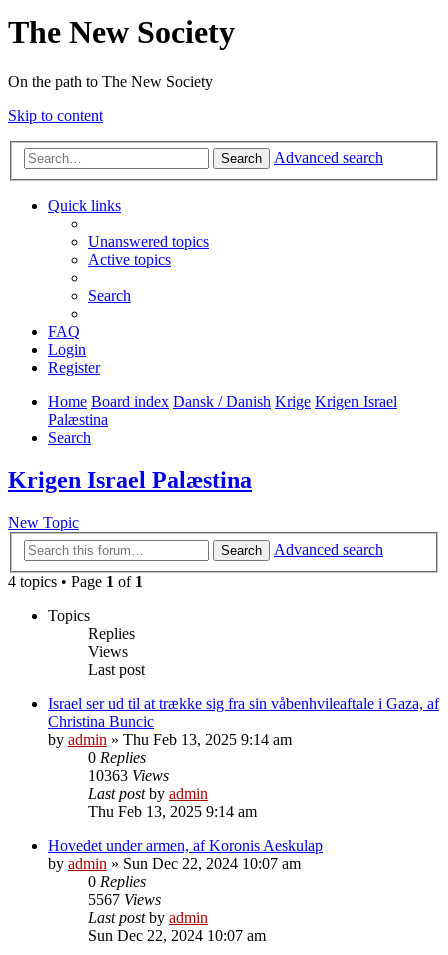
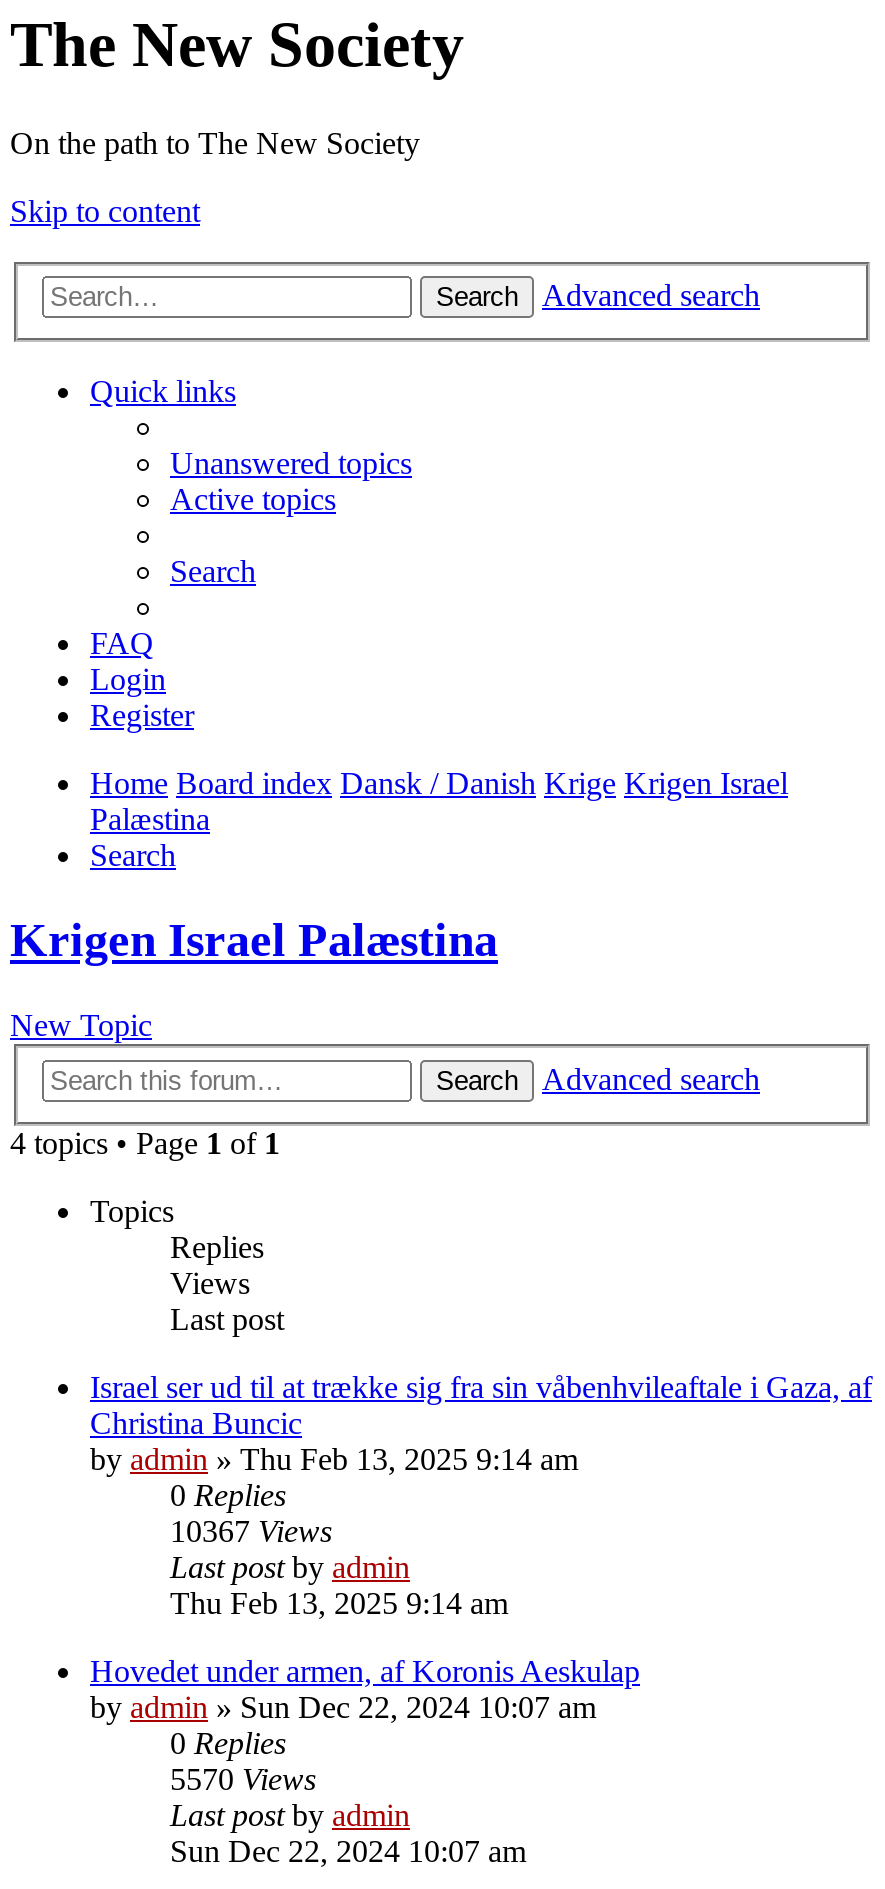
[88,767,169,784] 10363 Views -> [170,1514,332,1548] 10367 Views
[88,891,161,908] 5567 Views -> [170,1762,316,1796] 5570 Views

